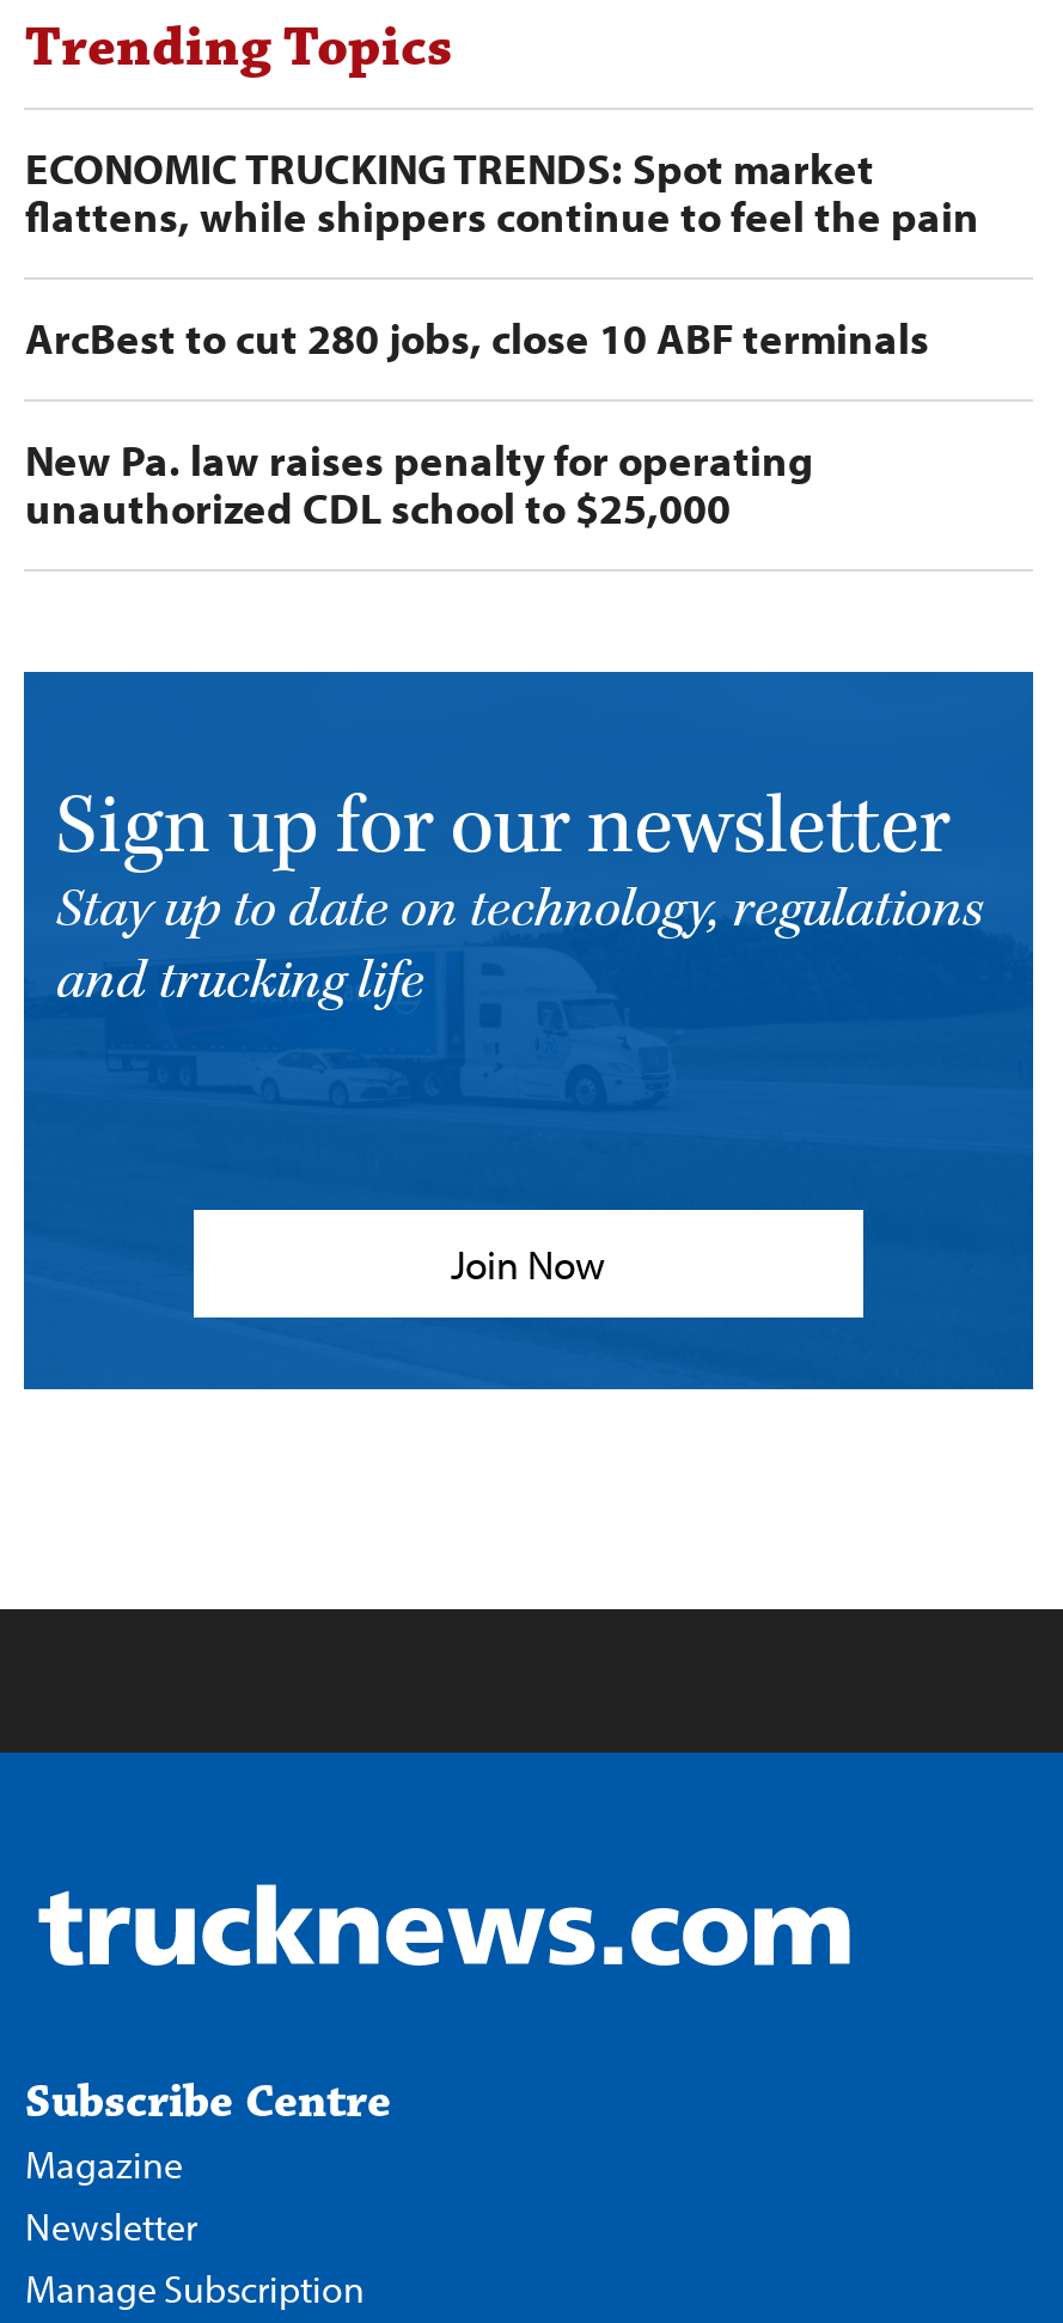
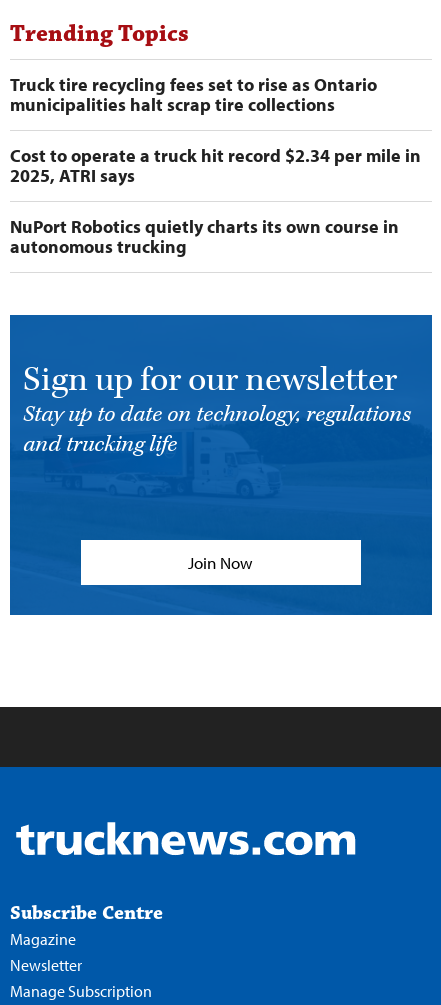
[25,141,979,244] ECONOMIC TRUCKING TRENDS: Spot market | flattens, while shippers continue to feel the pain -> [10,72,377,115] Truck tire recycling fees set to rise as Ontario | municipalities halt scrap tire collections
[25,311,929,366] ArcBest to cut 280 jobs, close 10 ABF terminals -> [10,143,421,186] Cost to operate a truck hit record $2.34 per mile in | 2025, ATRI says
[25,433,814,536] New Pa. law raises penalty for operating | unauthorized CDL school to $25,000 -> [10,214,399,257] NuPort Robotics quietly charts its own course in | autonomous trucking

